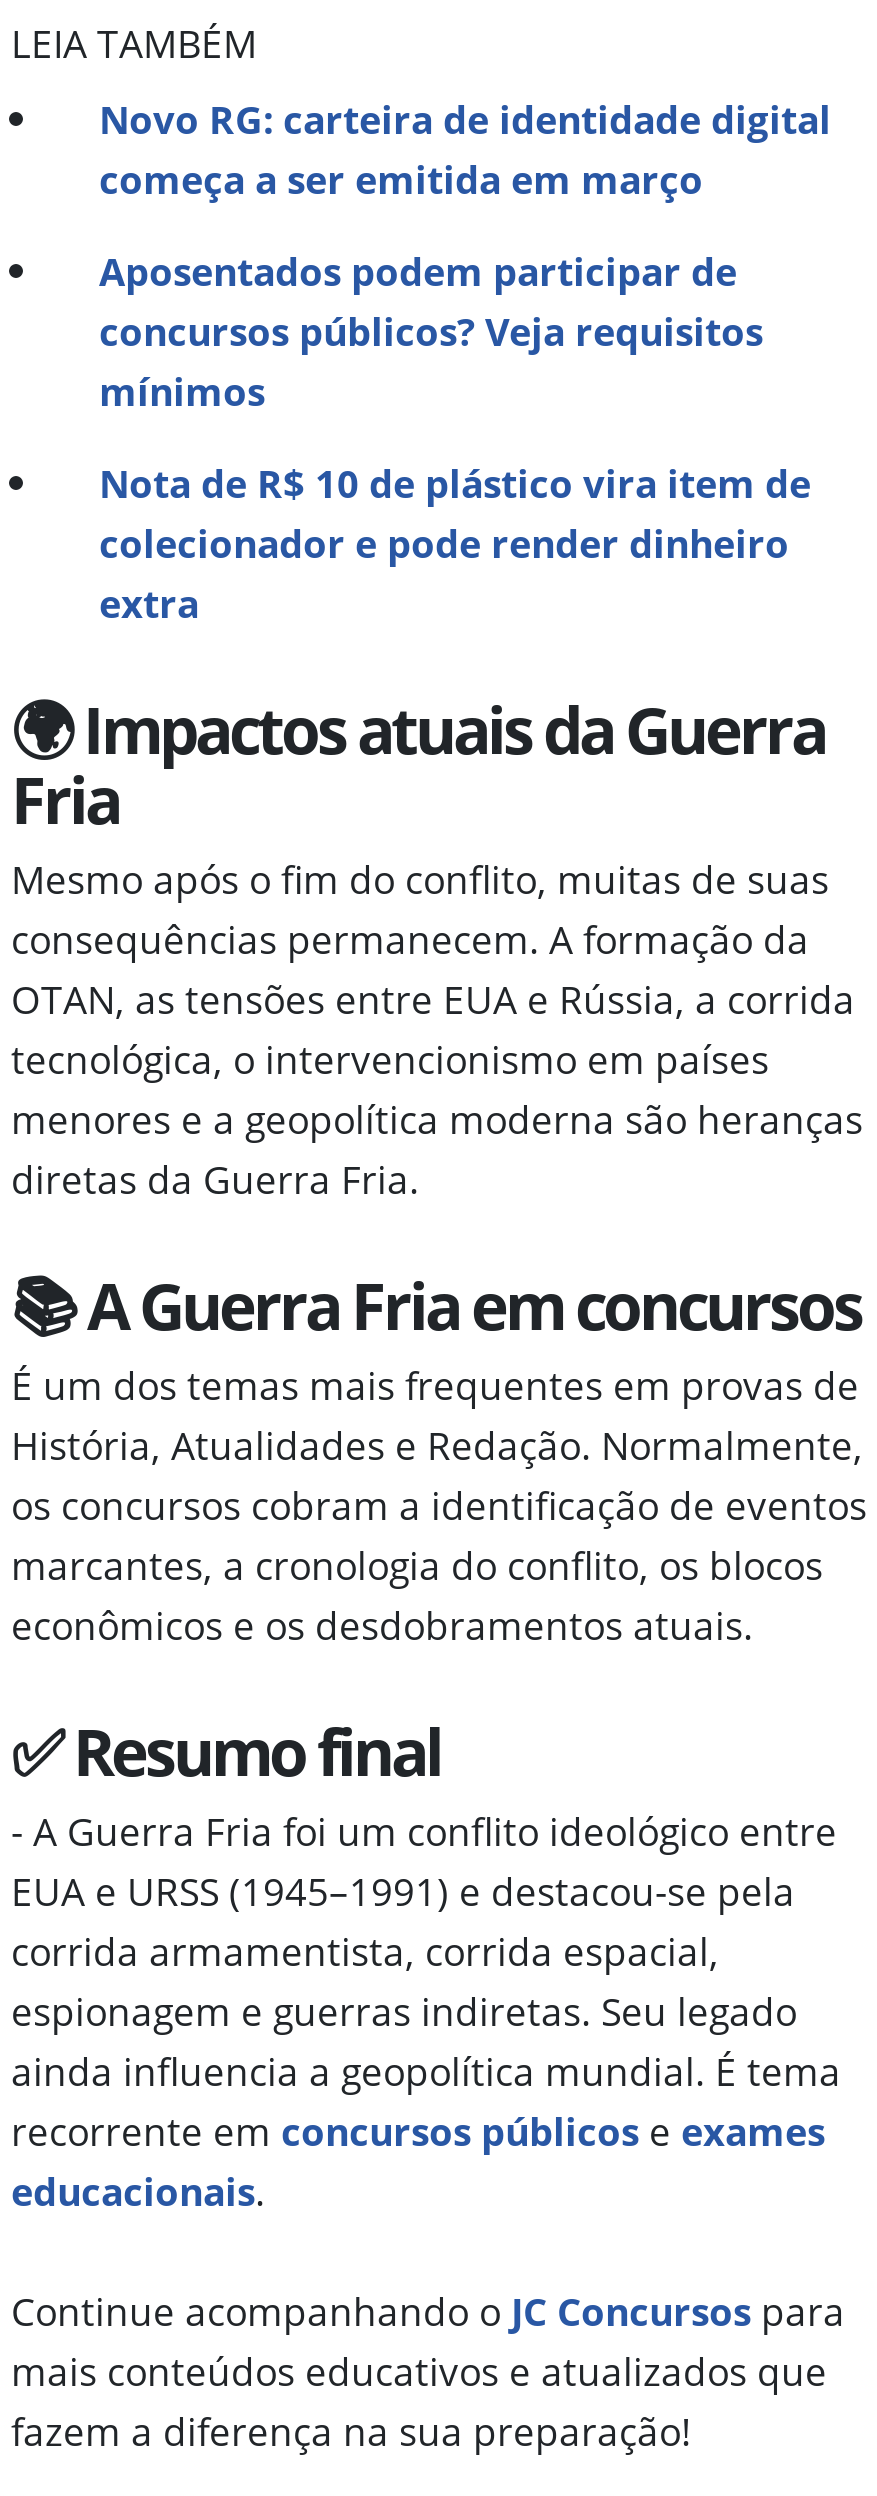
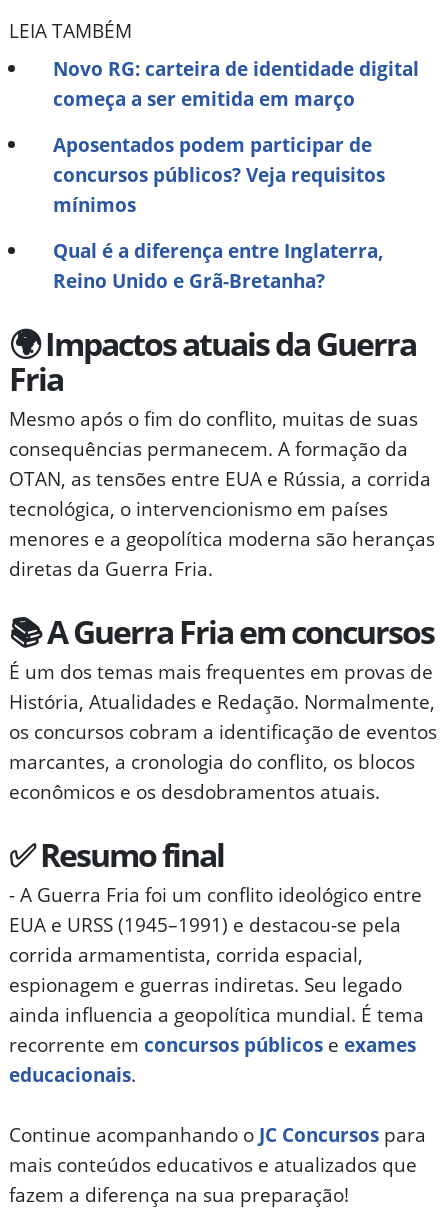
[99,456,811,630] Nota de R$ 10 de plástico vira item de | colecionador e pode render dinheiro | extra -> [53,237,384,294] Qual é a diferença entre Inglaterra, | Reino Unido e Grã-Bretanha?

